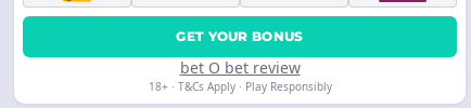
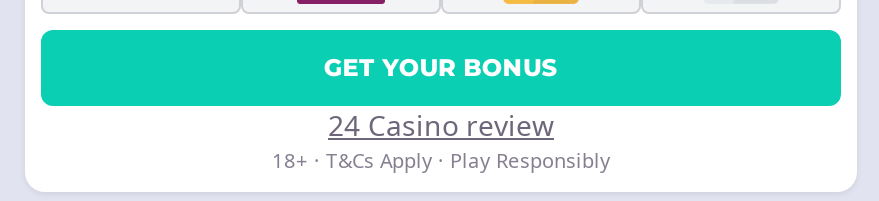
[180,57,300,78] bet O bet review -> [328,106,554,144] 24 Casino review

